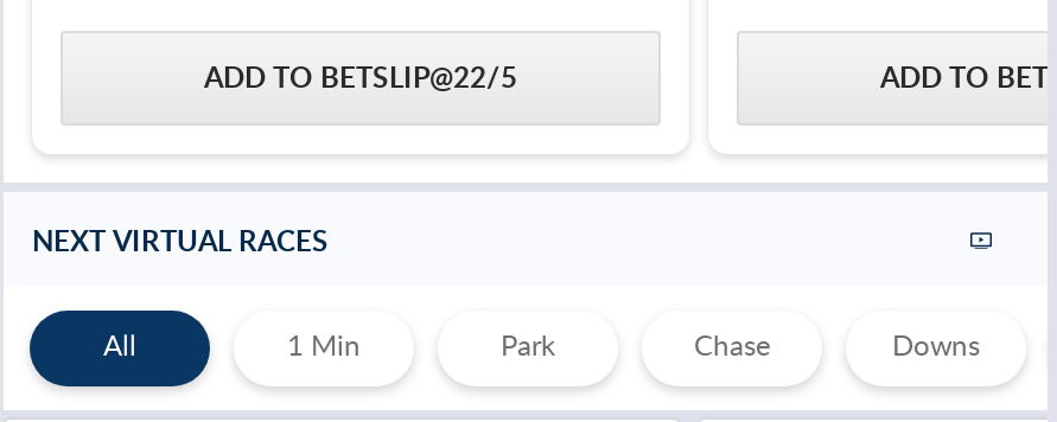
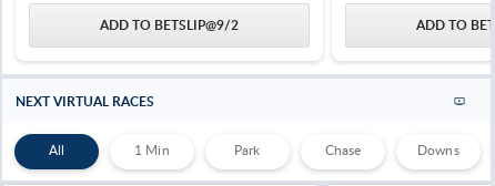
[204,57,517,98] ADD TO BETSLIP@22/5 -> [100,16,239,35] ADD TO BETSLIP@9/2

